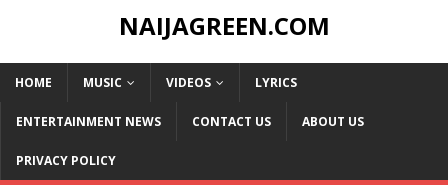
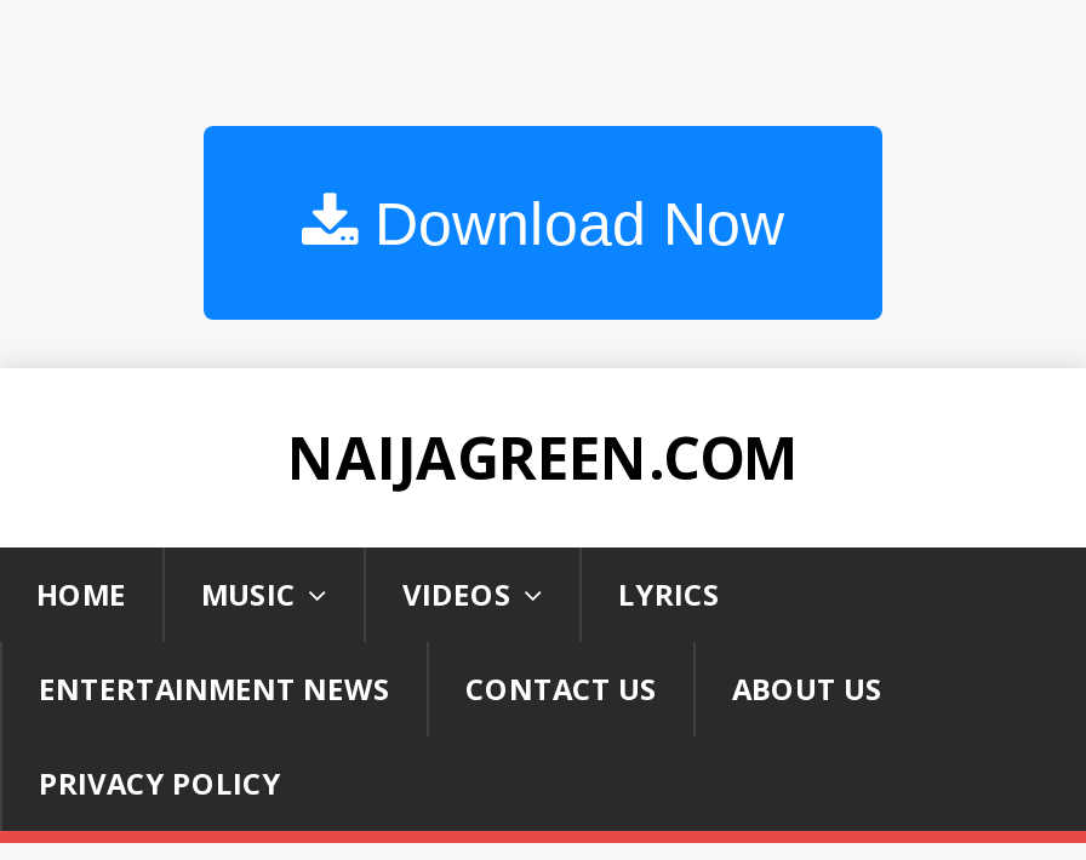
none -> [358,189,784,257] Download Now

